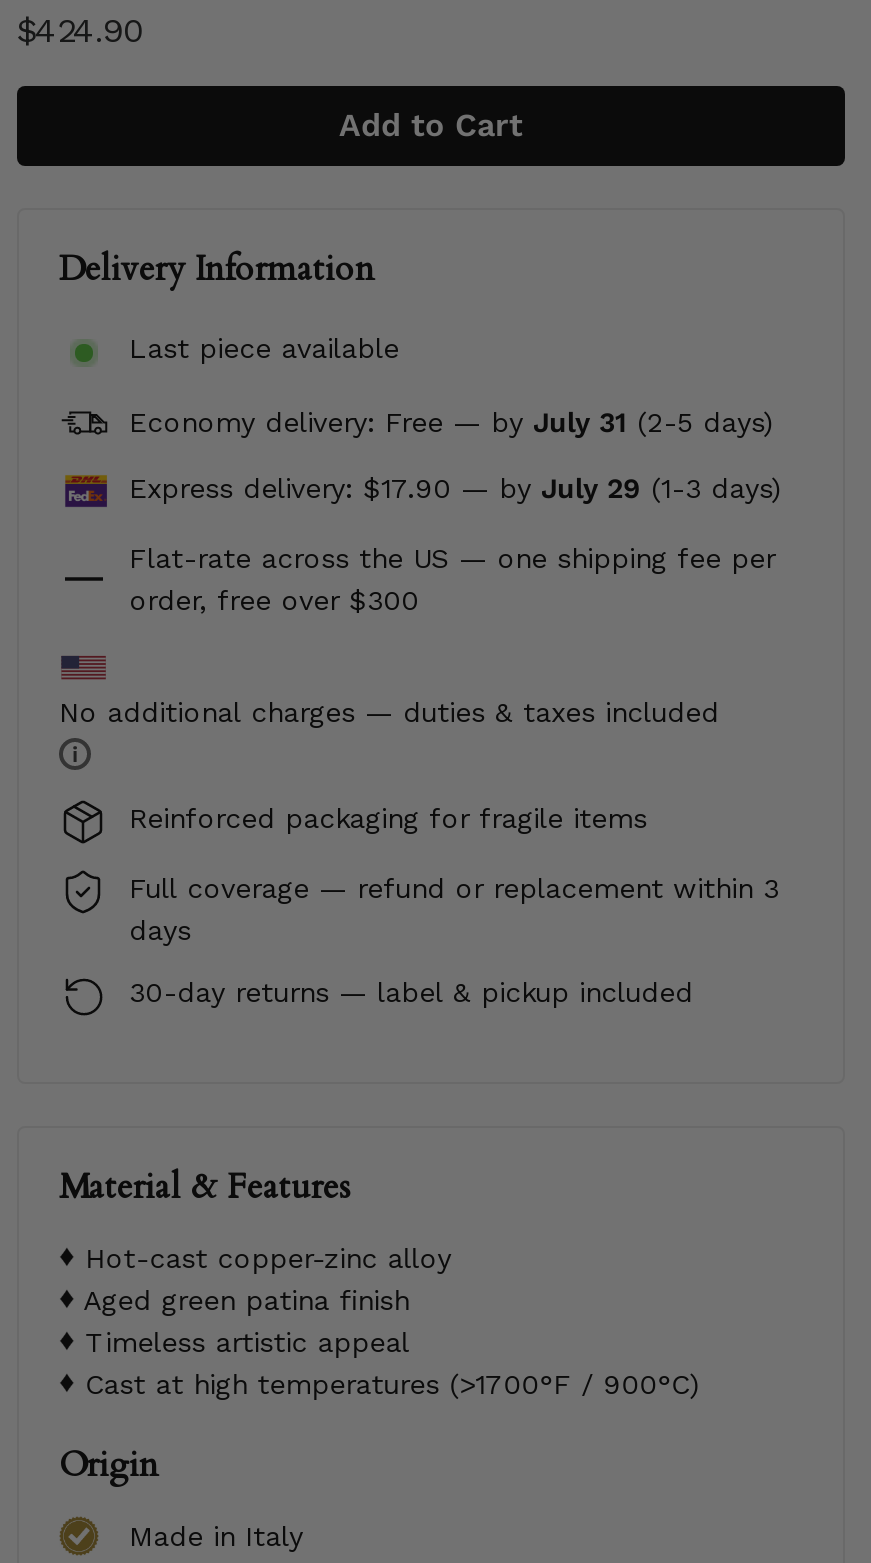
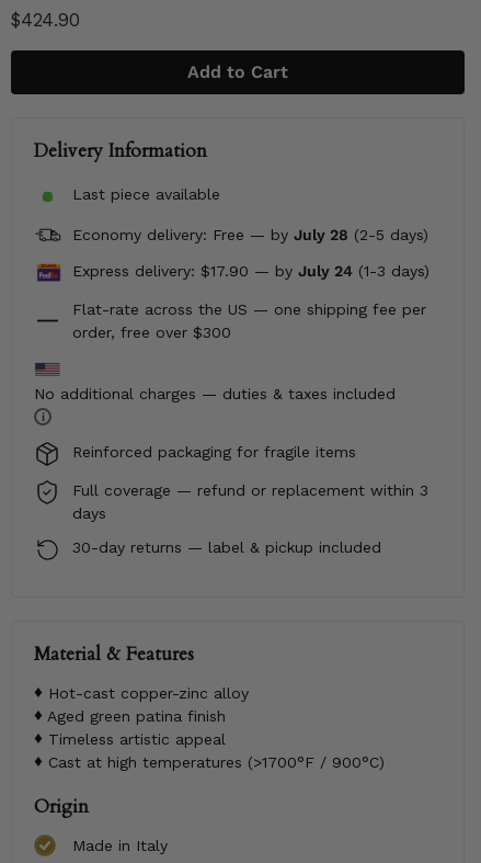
[129,405,773,437] Economy delivery: Free — by July 31 (2-5 days) -> [72,225,428,243] Economy delivery: Free — by July 28 (2-5 days)
[129,471,781,503] Express delivery: $17.90 — by July 29 (1-3 days) -> [72,262,430,279] Express delivery: $17.90 — by July 24 (1-3 days)

